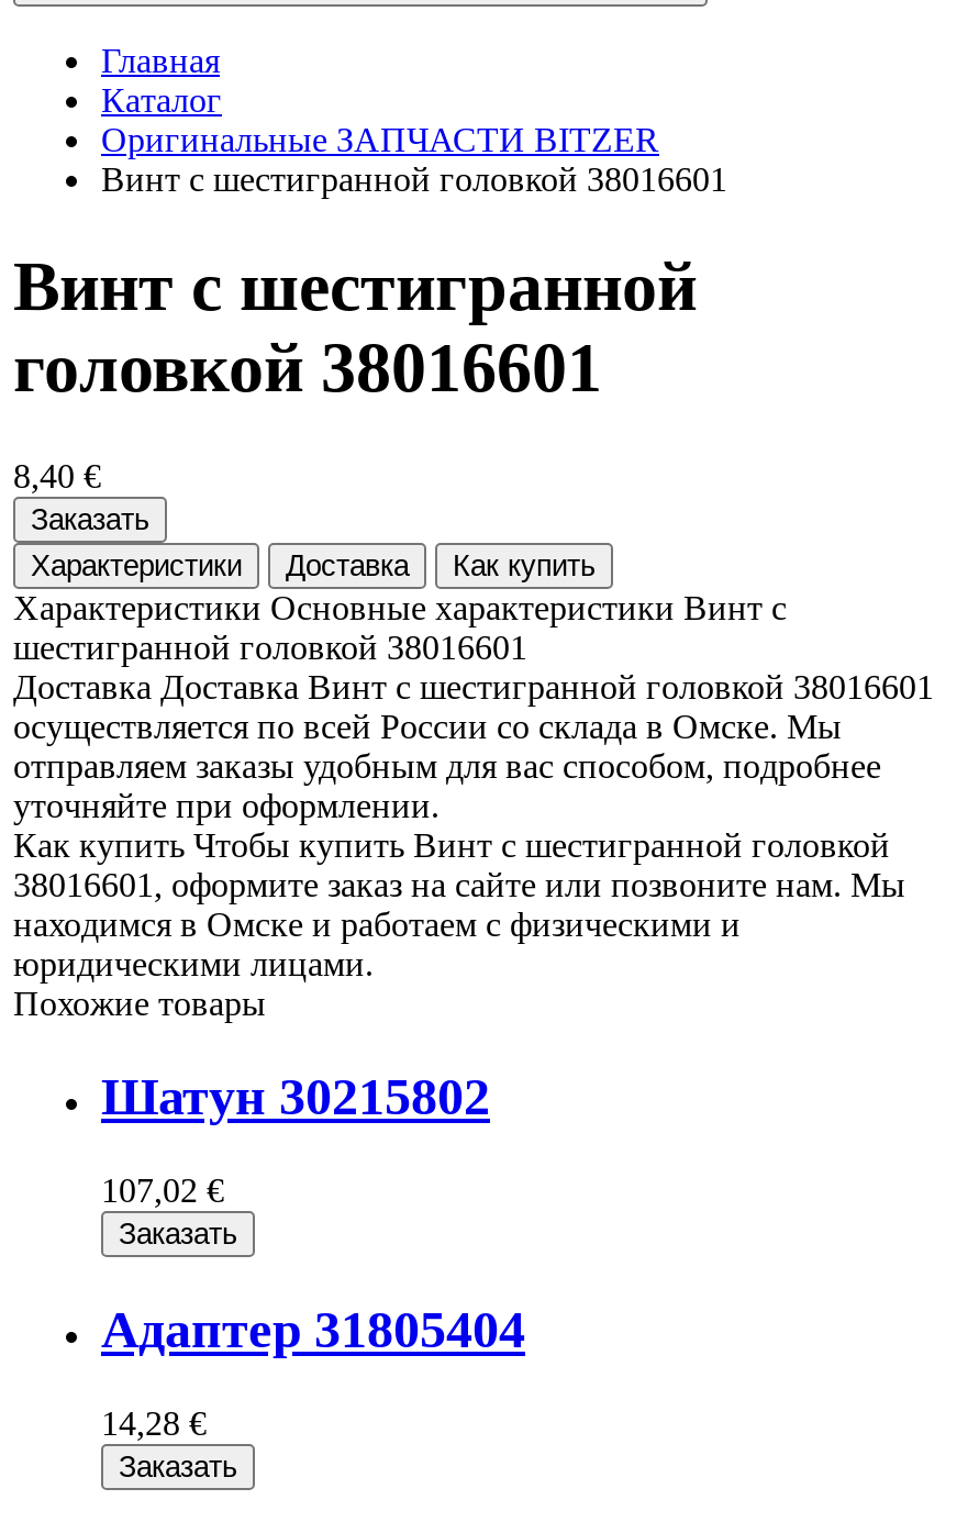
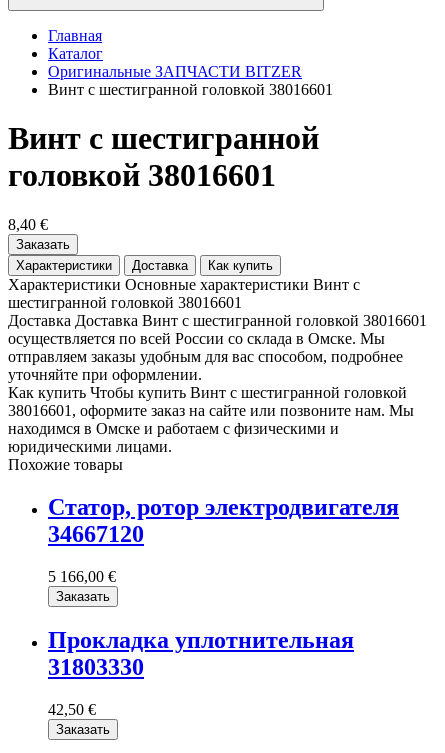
[101,1068,490,1125] Шатун 30215802 -> [48,494,399,547] Статор, ротор электродвигателя | 34667120
[101,1171,224,1208] 107,02 € -> [48,568,116,585] 5 166,00 €
[101,1300,525,1357] Адаптер 31805404 -> [48,627,354,680] Прокладка уплотнительная | 31803330
[101,1403,207,1441] 14,28 € -> [48,700,96,717] 42,50 €

